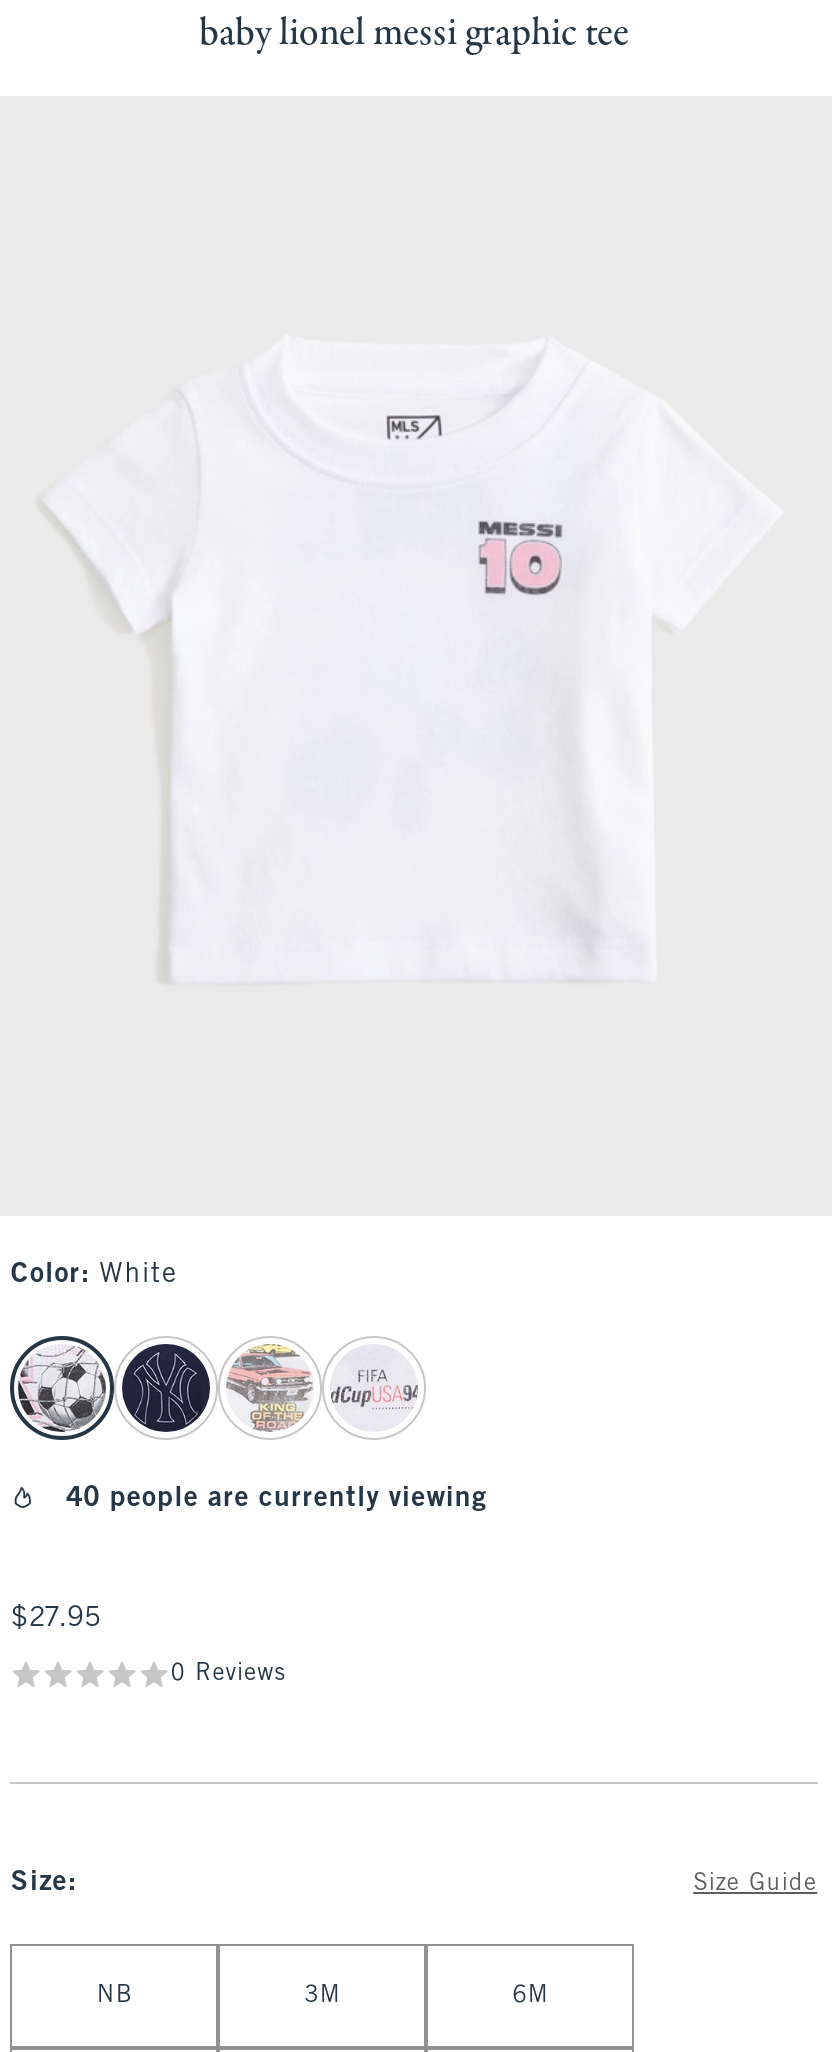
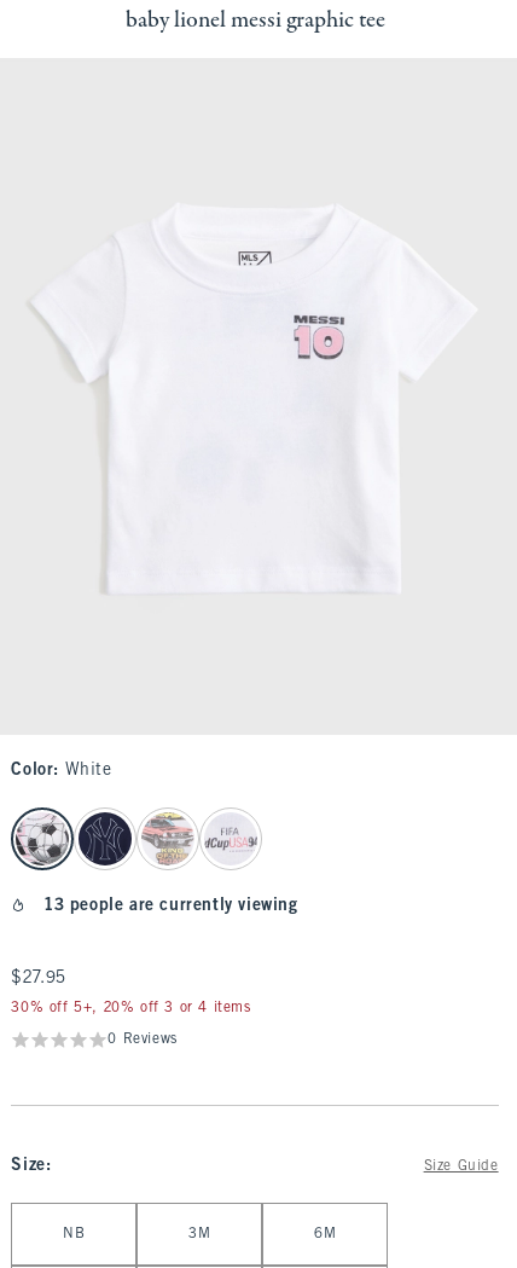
[66,1486,487,1512] 40 people are currently viewing -> [45,898,298,914] 13 people are currently viewing
none -> [11,1001,251,1015] 30% off 5+, 20% off 3 or 4 items

